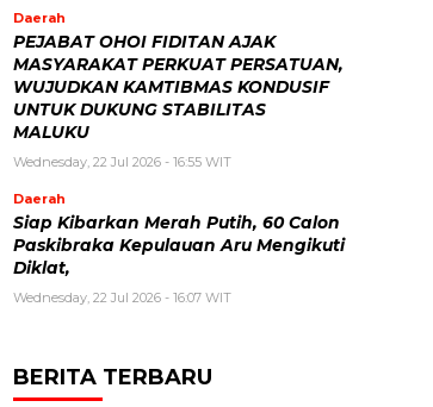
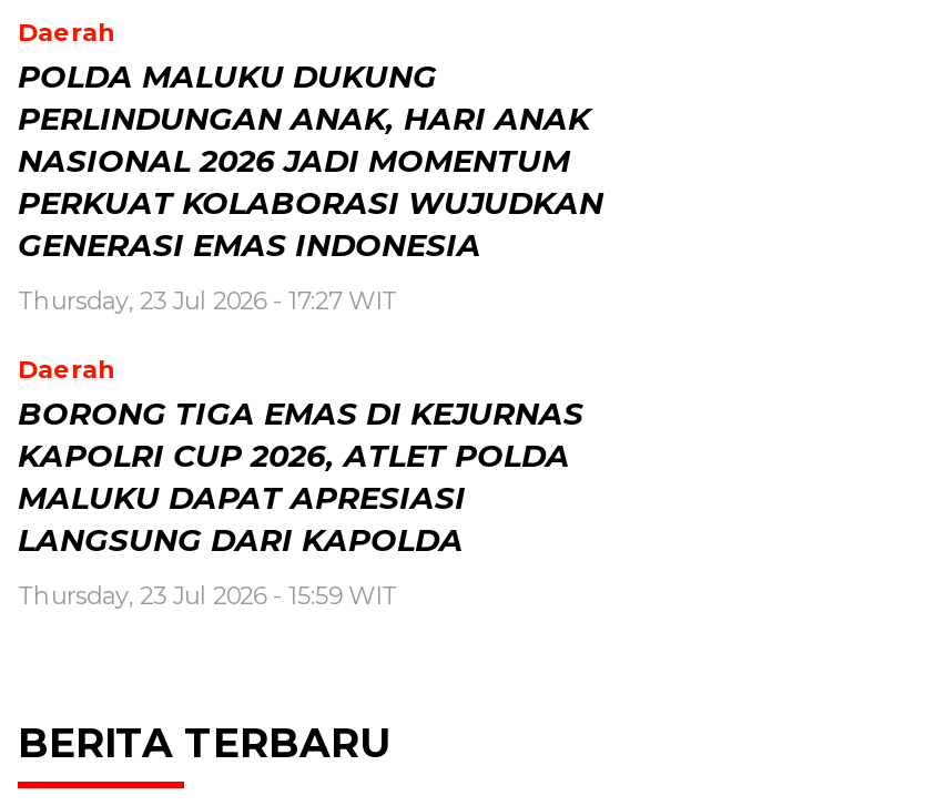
[13,33,344,142] PEJABAT OHOI FIDITAN AJAK | MASYARAKAT PERKUAT PERSATUAN, | WUJUDKAN KAMTIBMAS KONDUSIF | UNTUK DUKUNG STABILITAS | MALUKU -> [18,60,603,264] POLDA MALUKU DUKUNG | PERLINDUNGAN ANAK, HARI ANAK | NASIONAL 2026 JADI MOMENTUM | PERKUAT KOLABORASI WUJUDKAN | GENERASI EMAS INDONESIA
[13,154,231,171] Wednesday, 22 Jul 2026 - 16:55 WIT -> [18,286,397,317] Thursday, 23 Jul 2026 - 17:27 WIT
[13,213,345,278] Siap Kibarkan Merah Putih, 60 Calon | Paskibraka Kepulauan Aru Mengikuti | Diklat, -> [18,397,583,559] BORONG TIGA EMAS DI KEJURNAS | KAPOLRI CUP 2026, ATLET POLDA | MALUKU DAPAT APRESIASI | LANGSUNG DARI KAPOLDA
[13,290,231,306] Wednesday, 22 Jul 2026 - 16:07 WIT -> [18,581,397,612] Thursday, 23 Jul 2026 - 15:59 WIT

